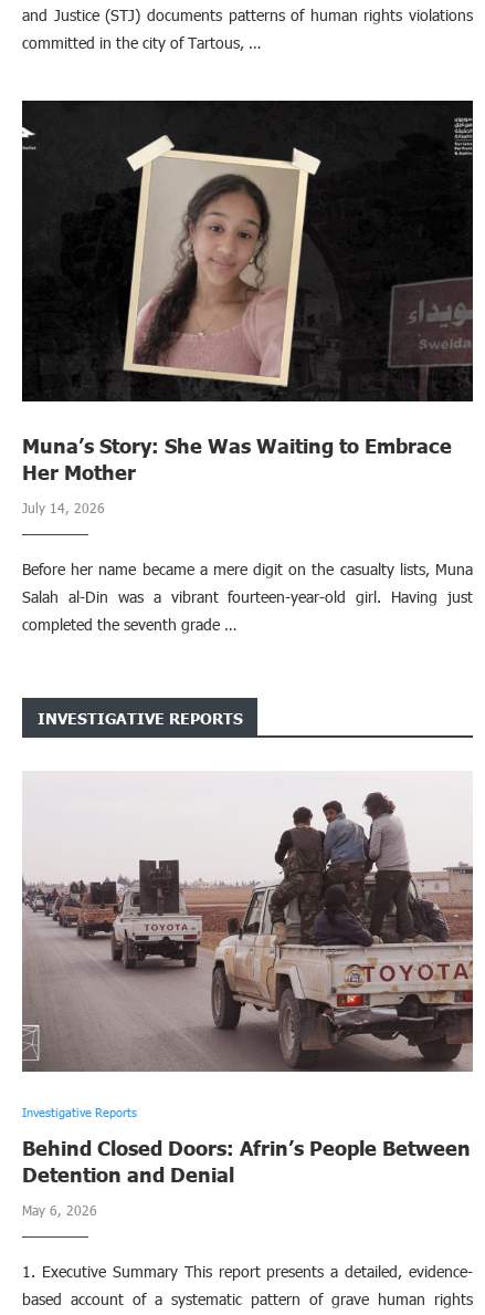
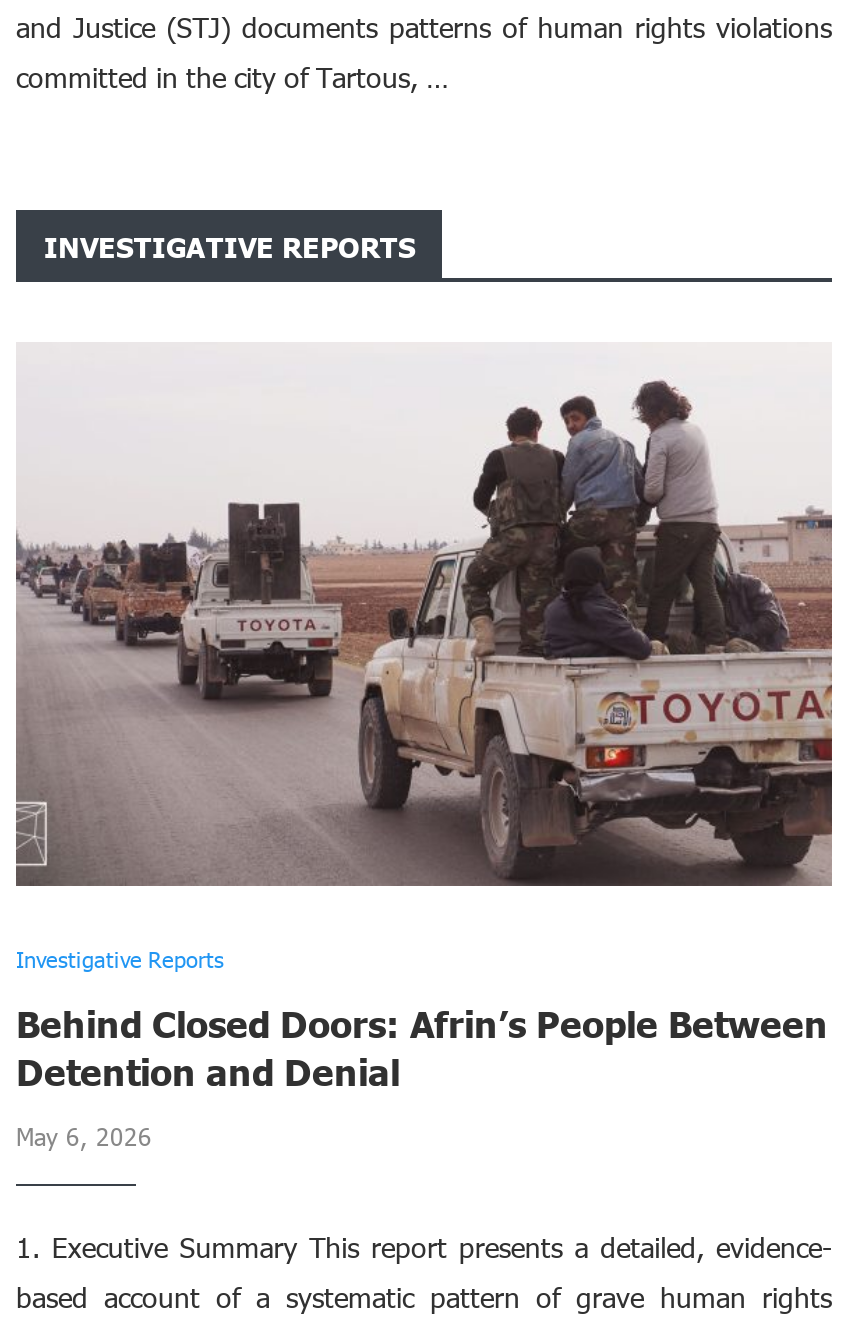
[21,100,474,635] [image] | Muna’s Story: She Was Waiting to Embrace | Her Mother | July 14, 2026 | Before her name became a mere digit on the casualty lists, Muna | Salah al-Din was a vibrant fourteen-year-old girl. Having just | completed the seventh grade … -> none

